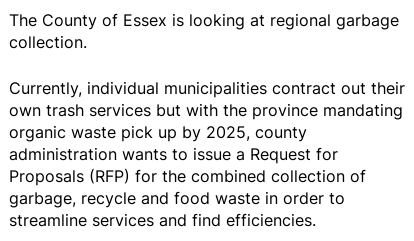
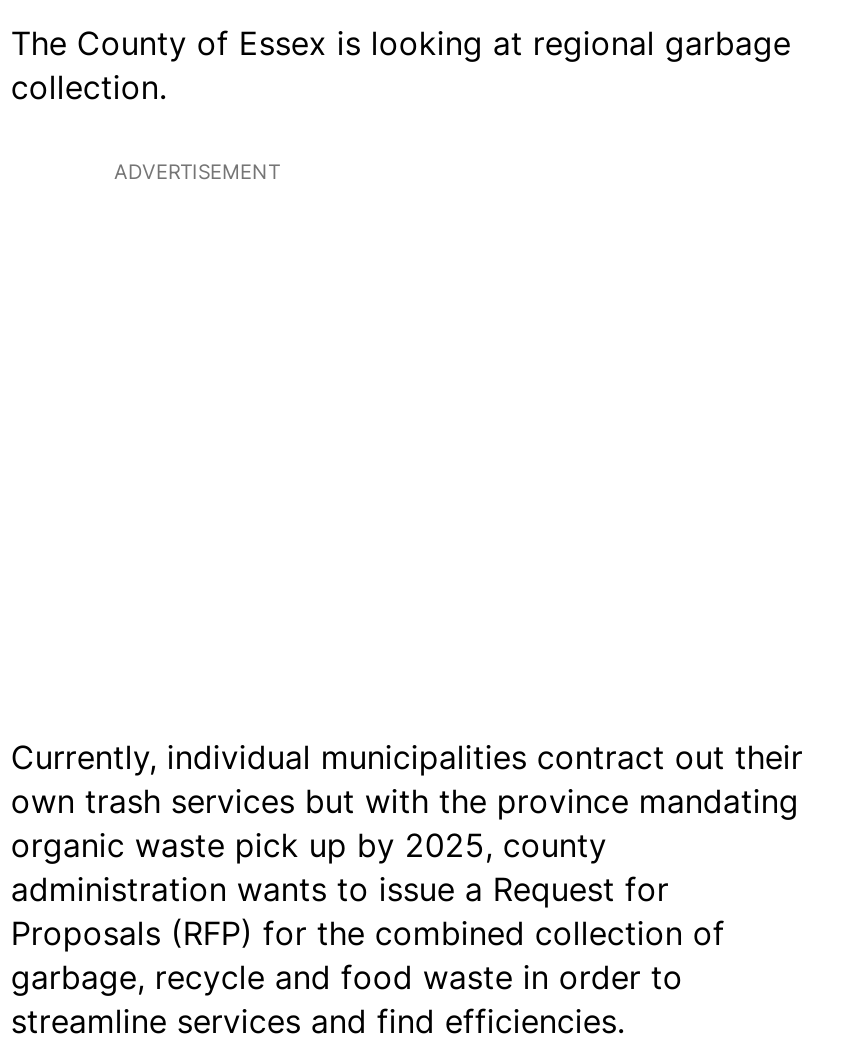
none -> [114,159,280,183] ADVERTISEMENT

